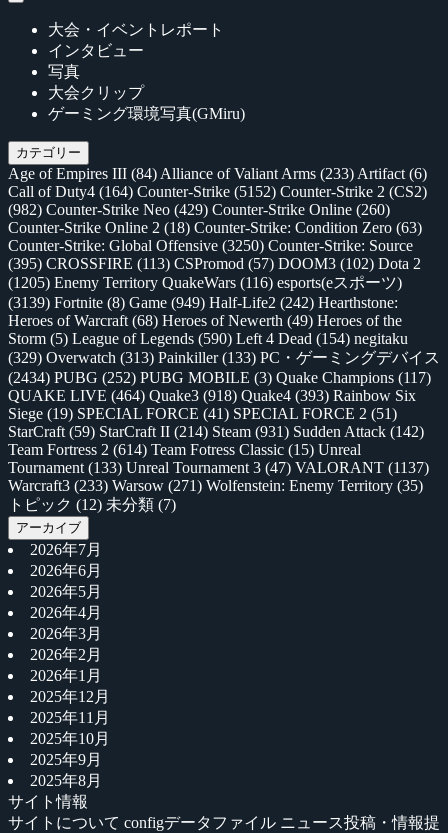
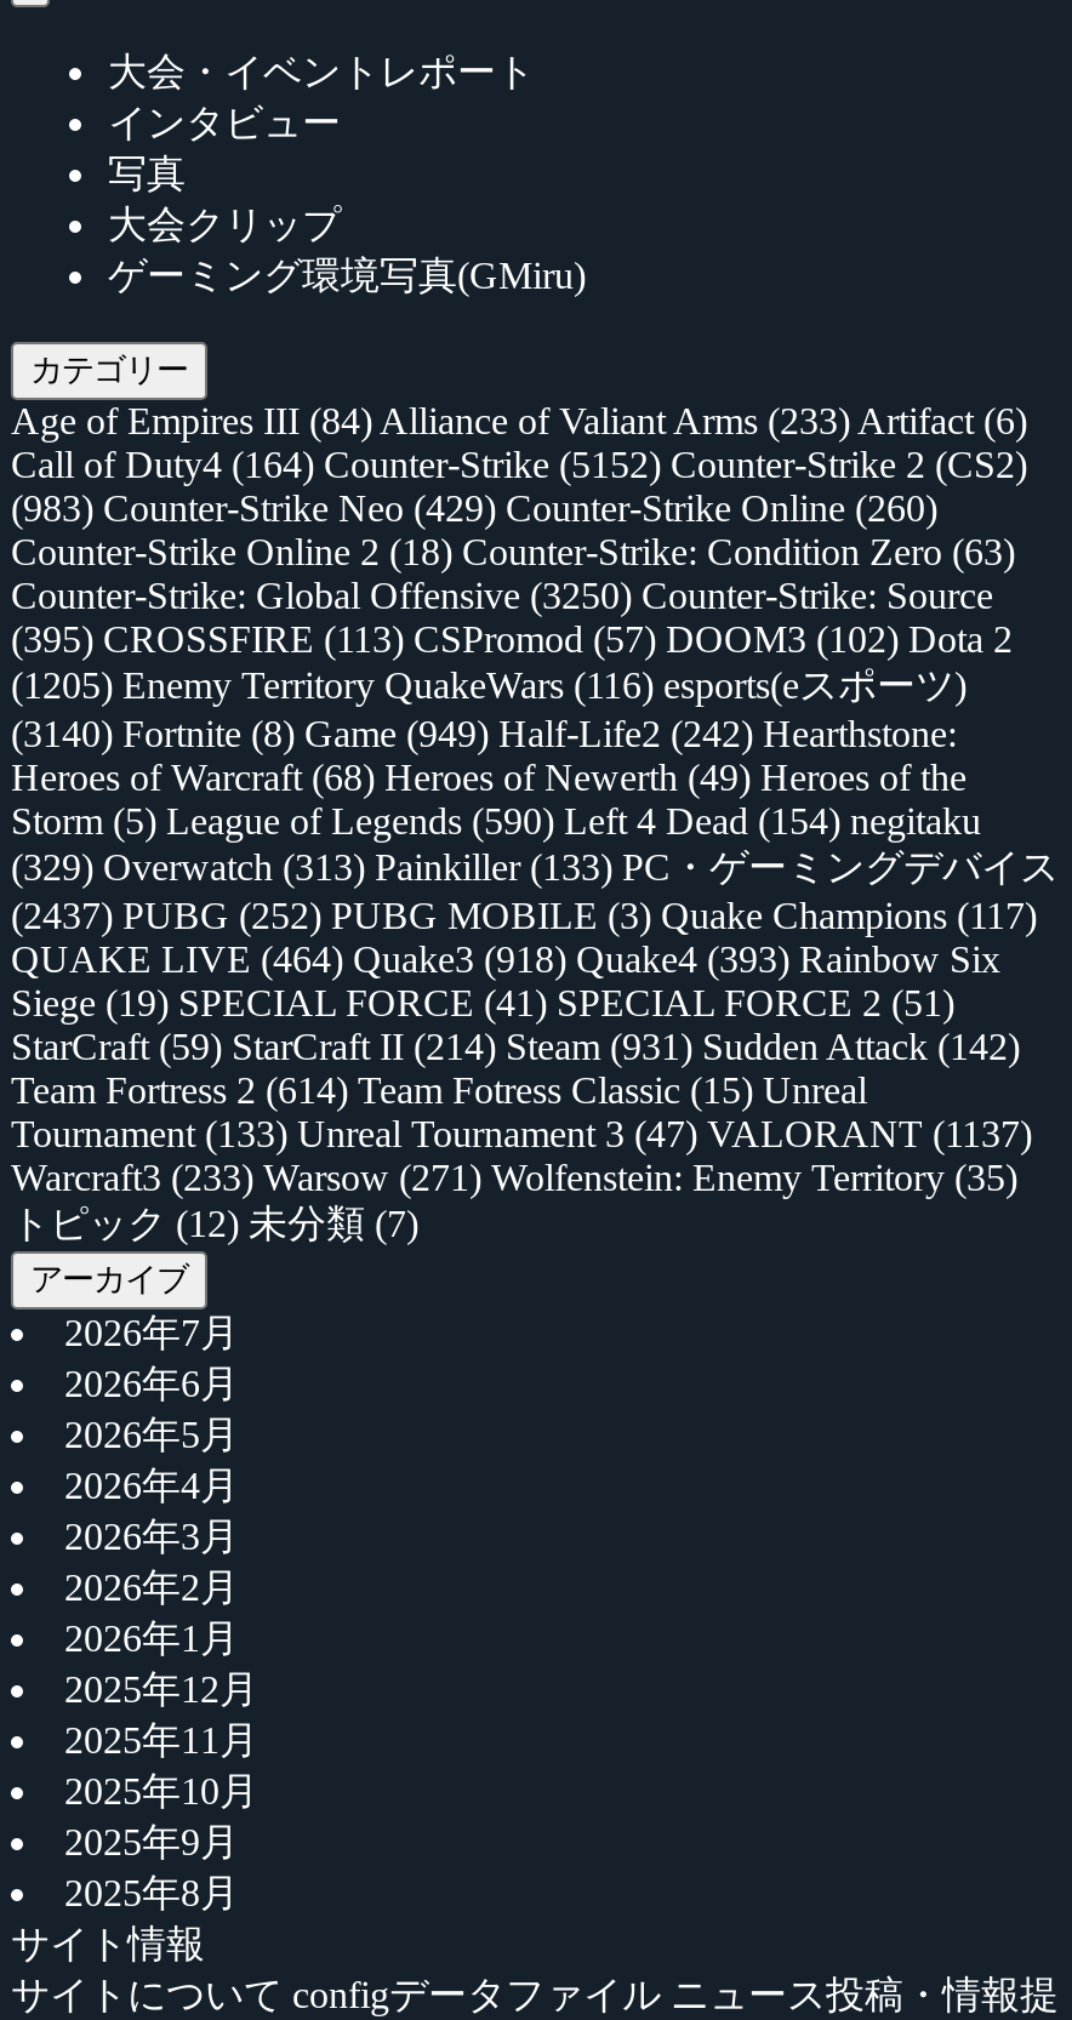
[8,201,390,218] (982) Counter-Strike Neo (429) Counter-Strike Online (260) -> [11,487,937,529] (983) Counter-Strike Neo (429) Counter-Strike Online (260)
[8,294,398,311] (3139) Fortnite (8) Game (949) Half-Life2 (242) Hearthstone: -> [11,713,957,754] (3140) Fortnite (8) Game (949) Half-Life2 (242) Hearthstone:
[8,369,431,386] (2434) PUBG (252) PUBG MOBILE (3) Quake Champions (117) -> [11,895,1037,936] (2437) PUBG (252) PUBG MOBILE (3) Quake Champions (117)

